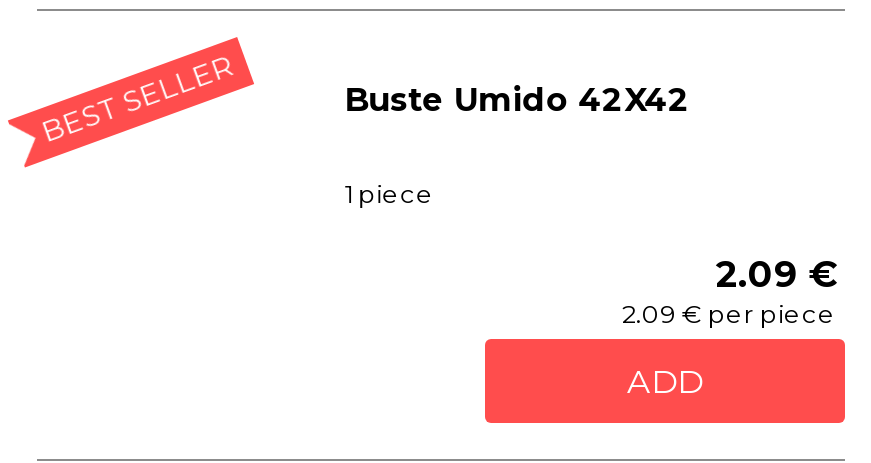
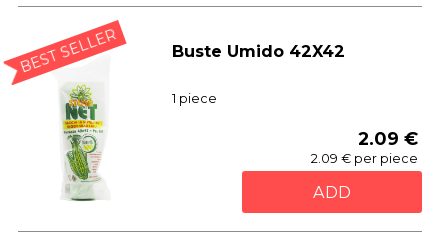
none -> [60,82,105,202] [image]

